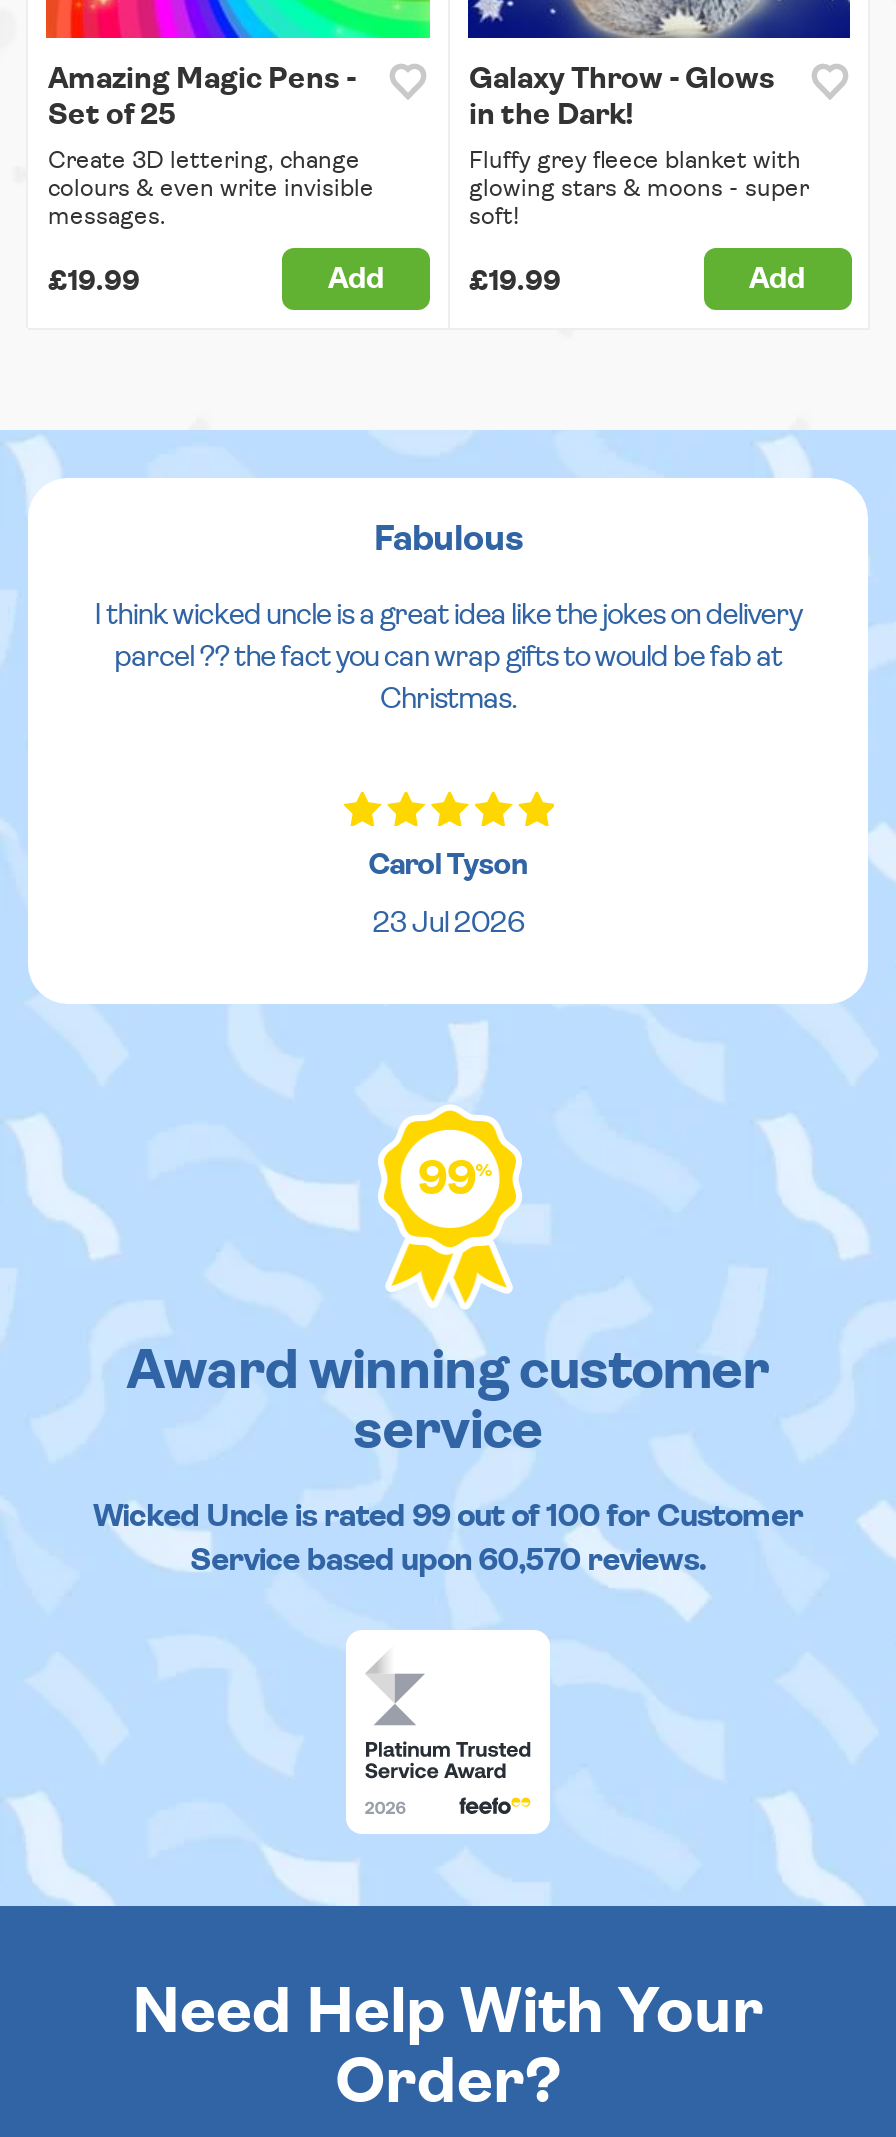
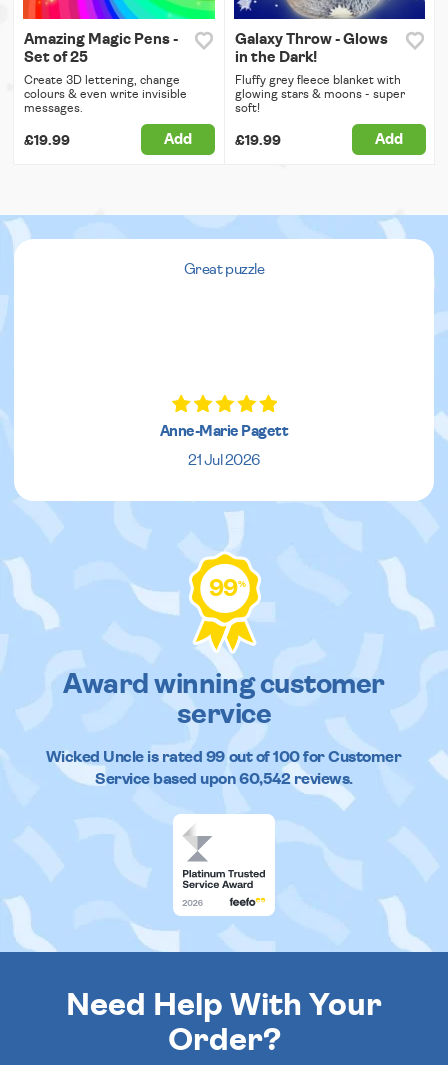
[94,522,802,714] Fabulous | I think wicked uncle is a great idea like the jokes on delivery | parcel ?? the fact you can wrap gifts to would be fab at | Christmas. -> [184,262,264,277] Great puzzle
[368,850,528,938] Carol Tyson | 23 Jul 2026 -> [160,424,288,468] Anne-Marie Pagett | 21 Jul 2026
[190,1544,706,1576] Service based upon 60,570 reviews. -> [95,771,353,787] Service based upon 60,542 reviews.

